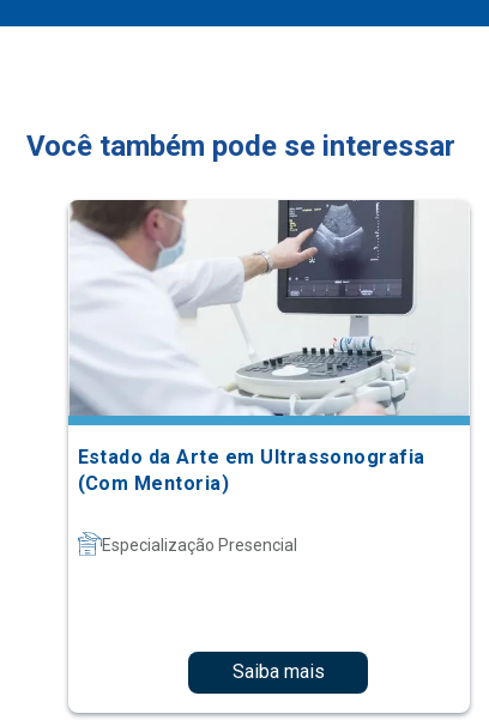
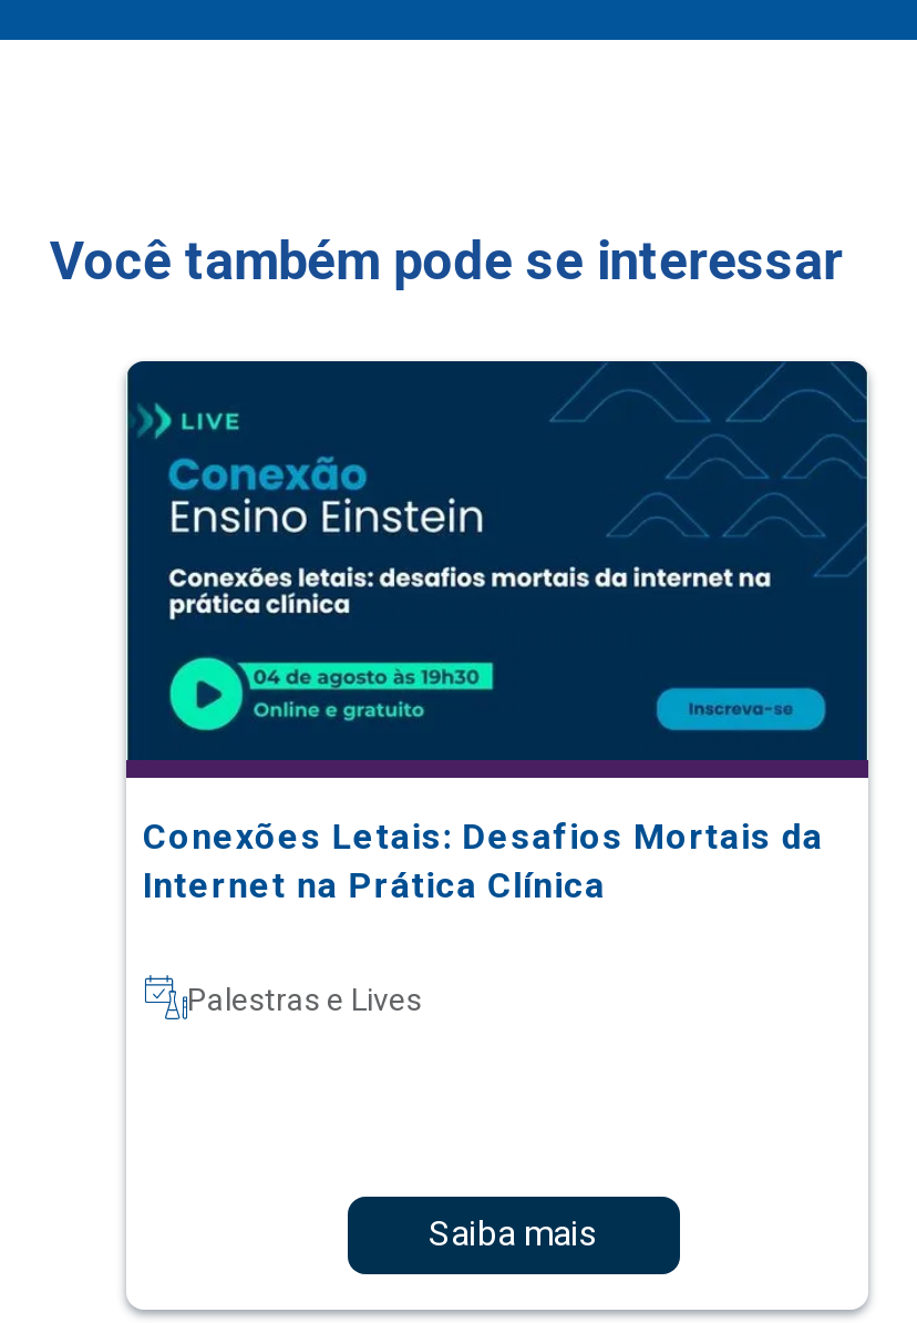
[67,199,471,495] [image] | Estado da Arte em Ultrassonografia | (Com Mentoria) -> [124,359,870,906] [image] | Conexões Letais: Desafios Mortais da | Internet na Prática Clínica
[101,535,297,555] Especialização Presencial -> [187,982,422,1017] Palestras e Lives

